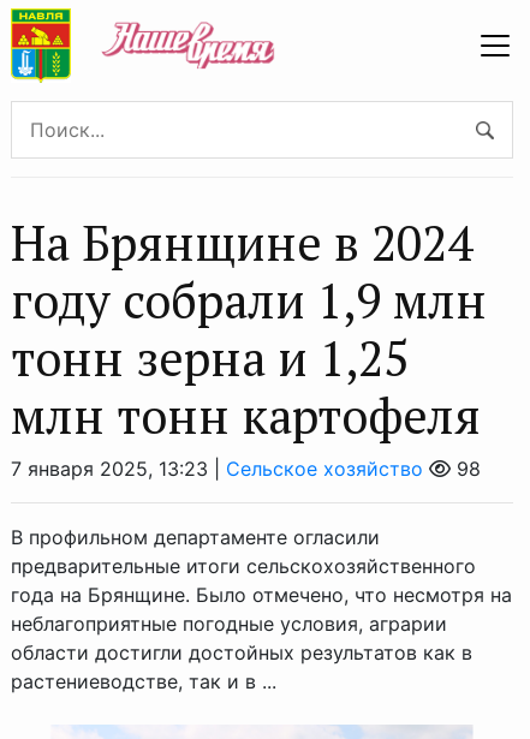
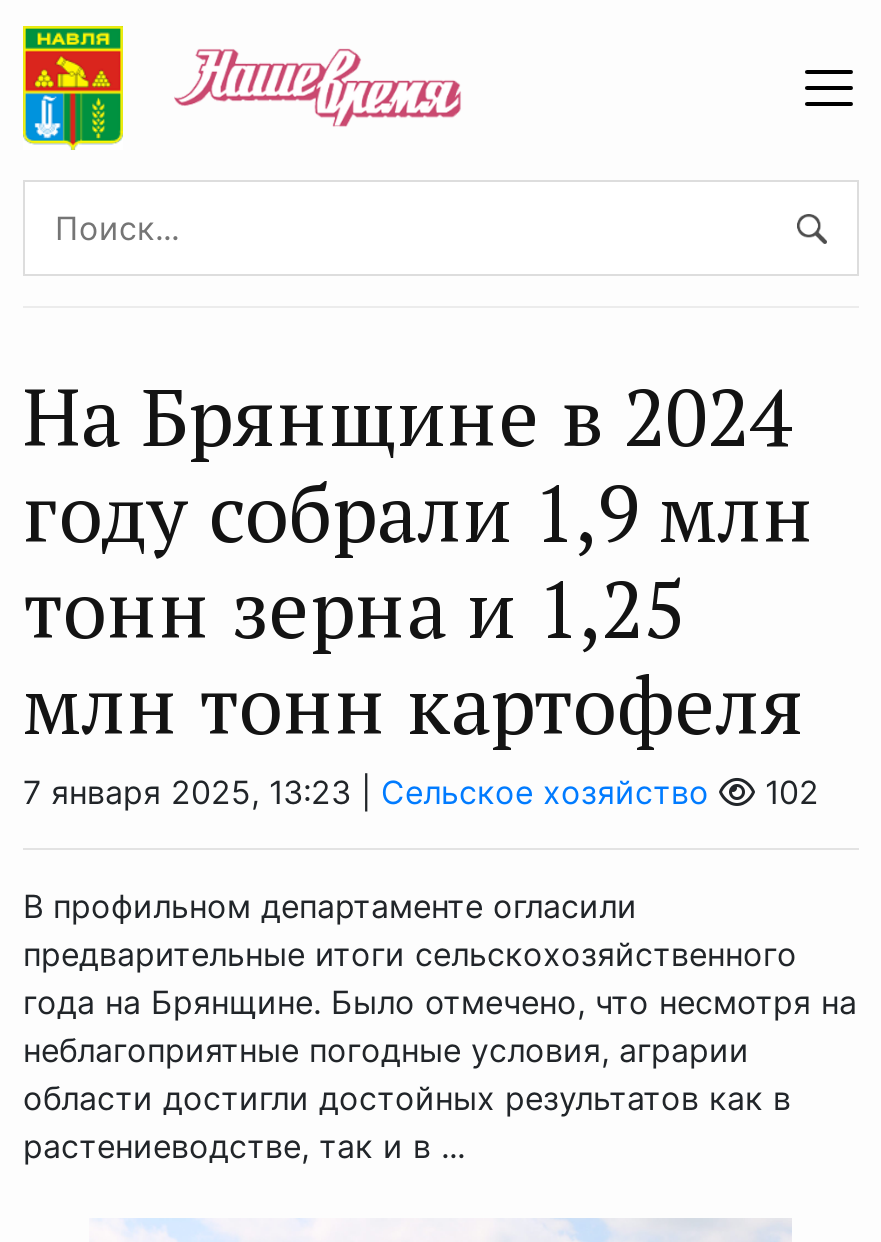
[451,457,481,481] 98 -> [755,772,819,812] 102

